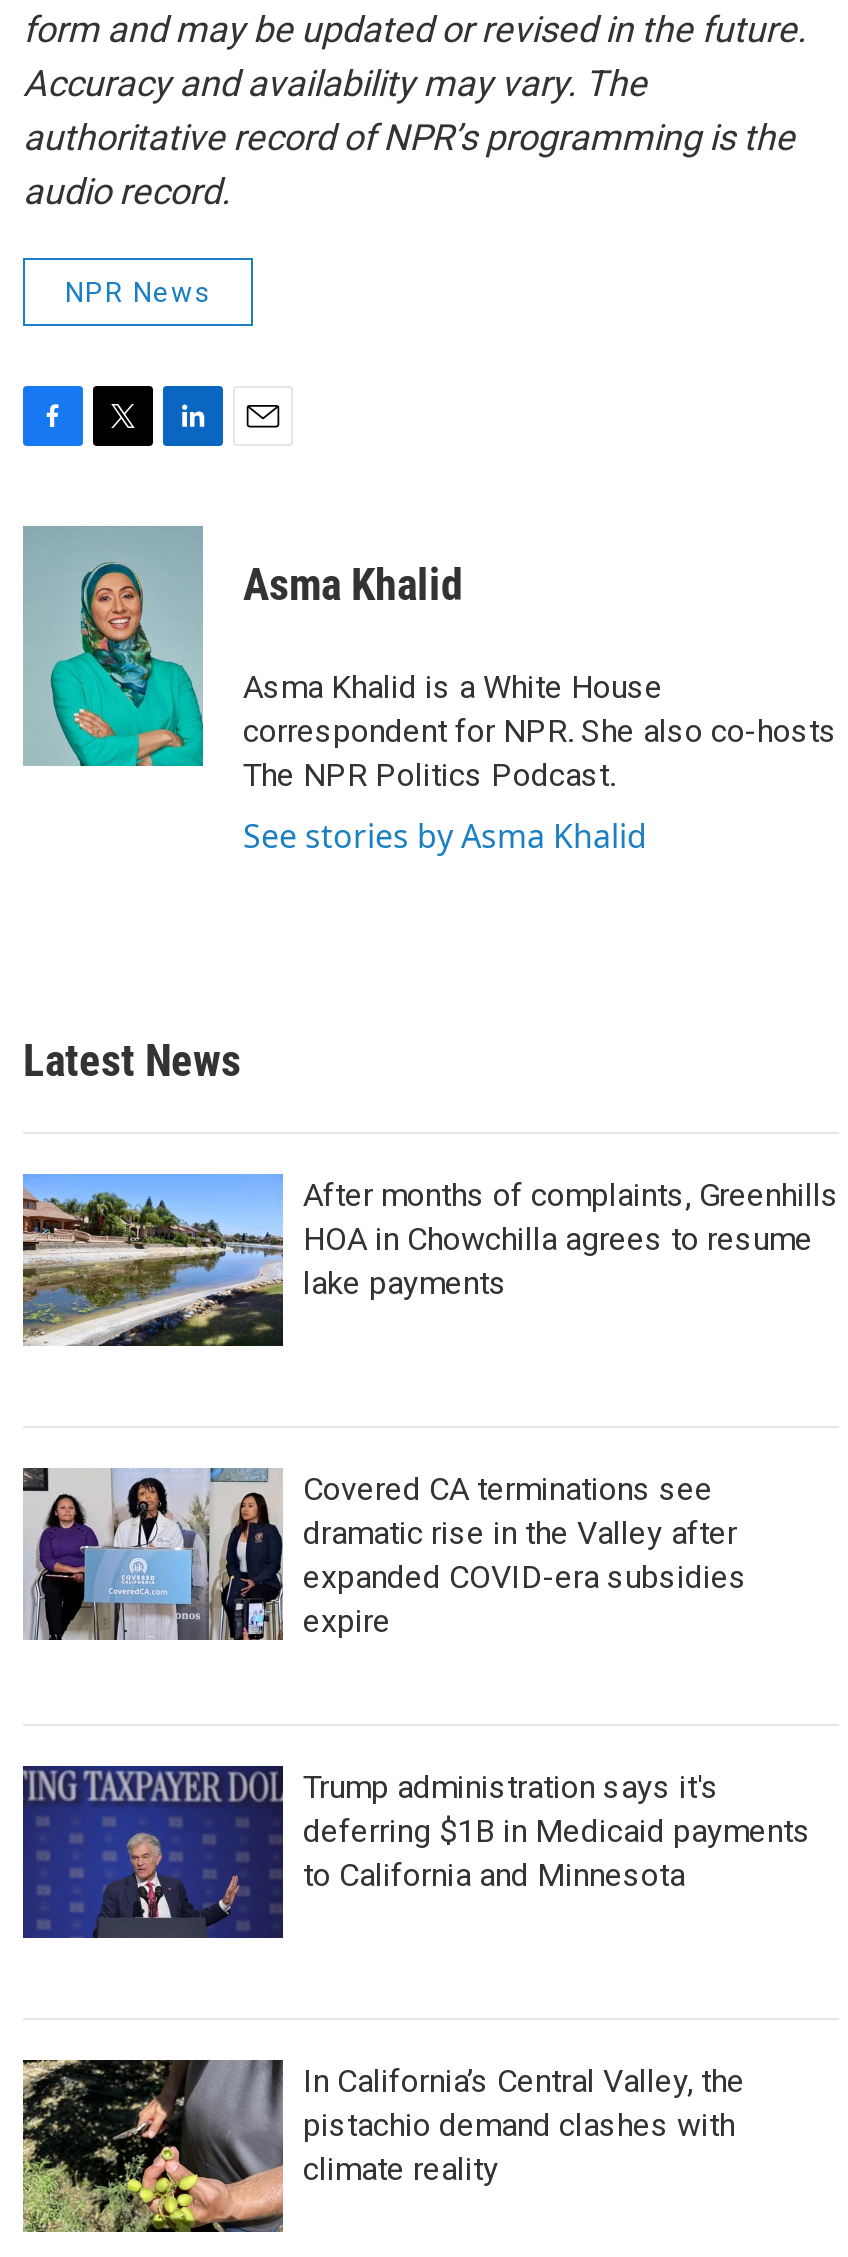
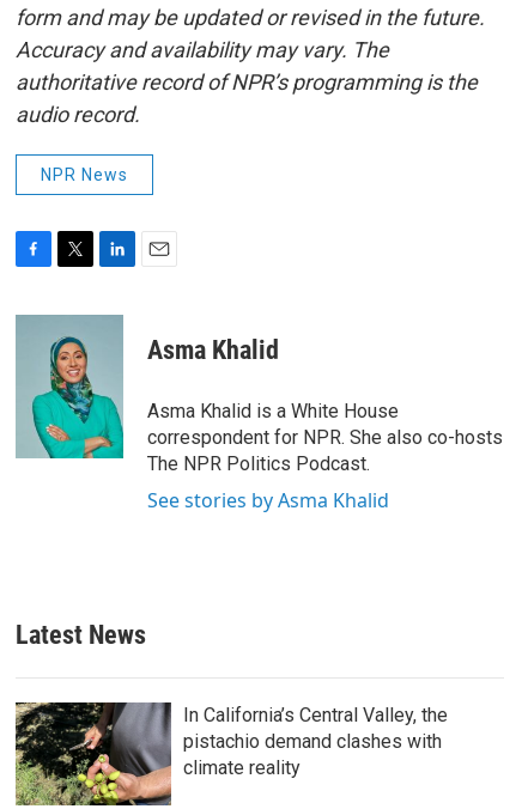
[23,1172,839,1348] [image] | After months of complaints, Greenhills | HOA in Chowchilla agrees to resume | lake payments -> none
[21,1466,747,1642] [image] | Covered CA terminations see | dramatic rise in the Valley after | expanded COVID-era subsidies | expire -> none
[21,1764,811,1940] [image] | Trump administration says it's | deferring $1B in Medicaid payments | to California and Minnesota -> none

